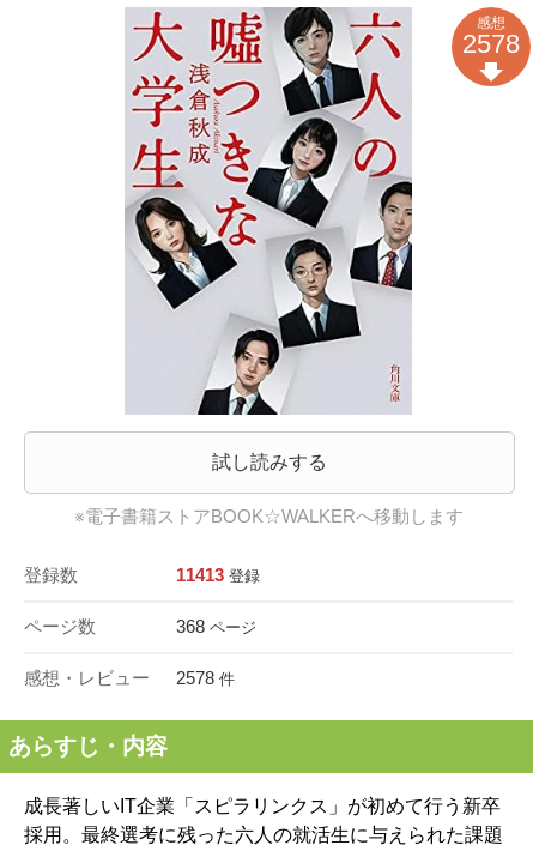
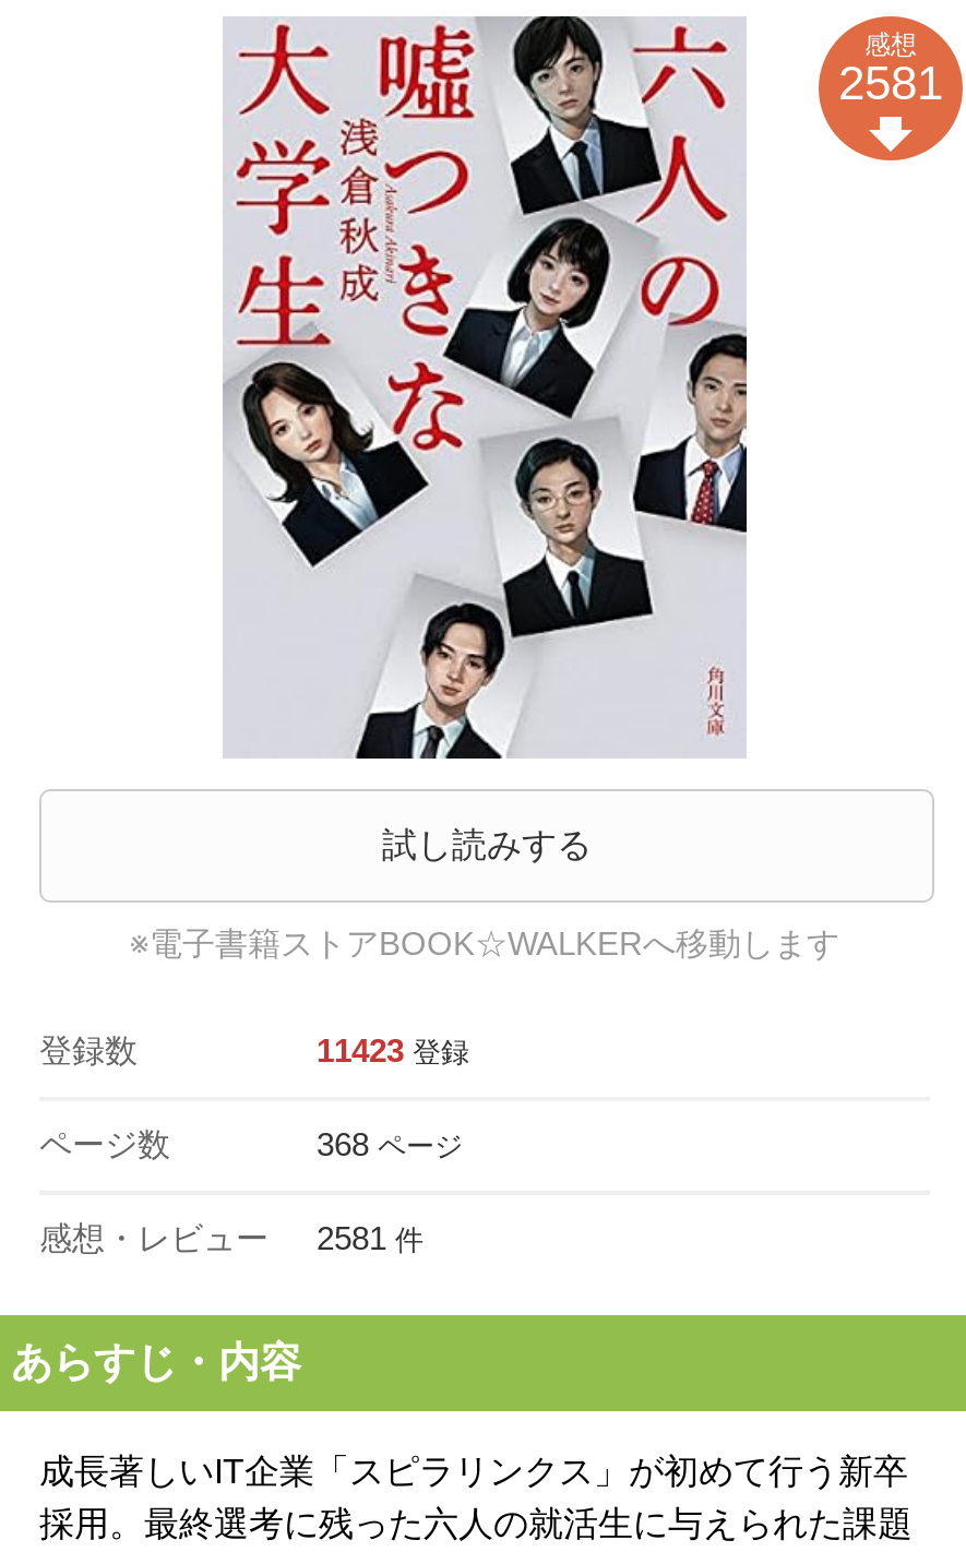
[462,29,520,59] 2578 -> [838,56,943,110] 2581
[176,565,260,585] 11413 登録 -> [317,1031,469,1069] 11423 登録
[24,668,235,688] 感想・レビュー 2578 件 -> [39,1219,424,1256] 感想・レビュー 2581 件

